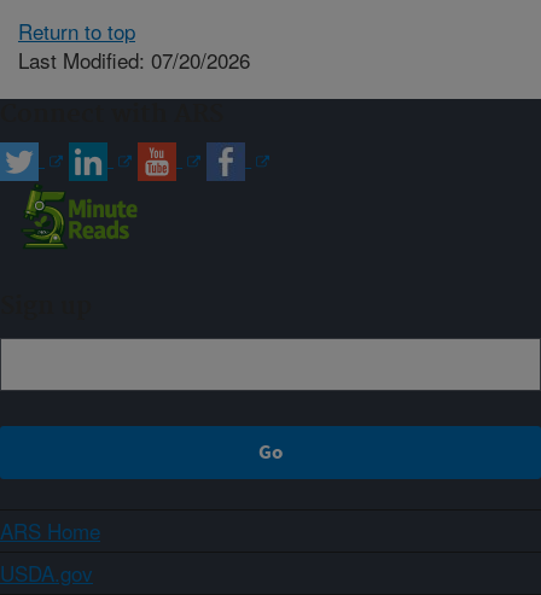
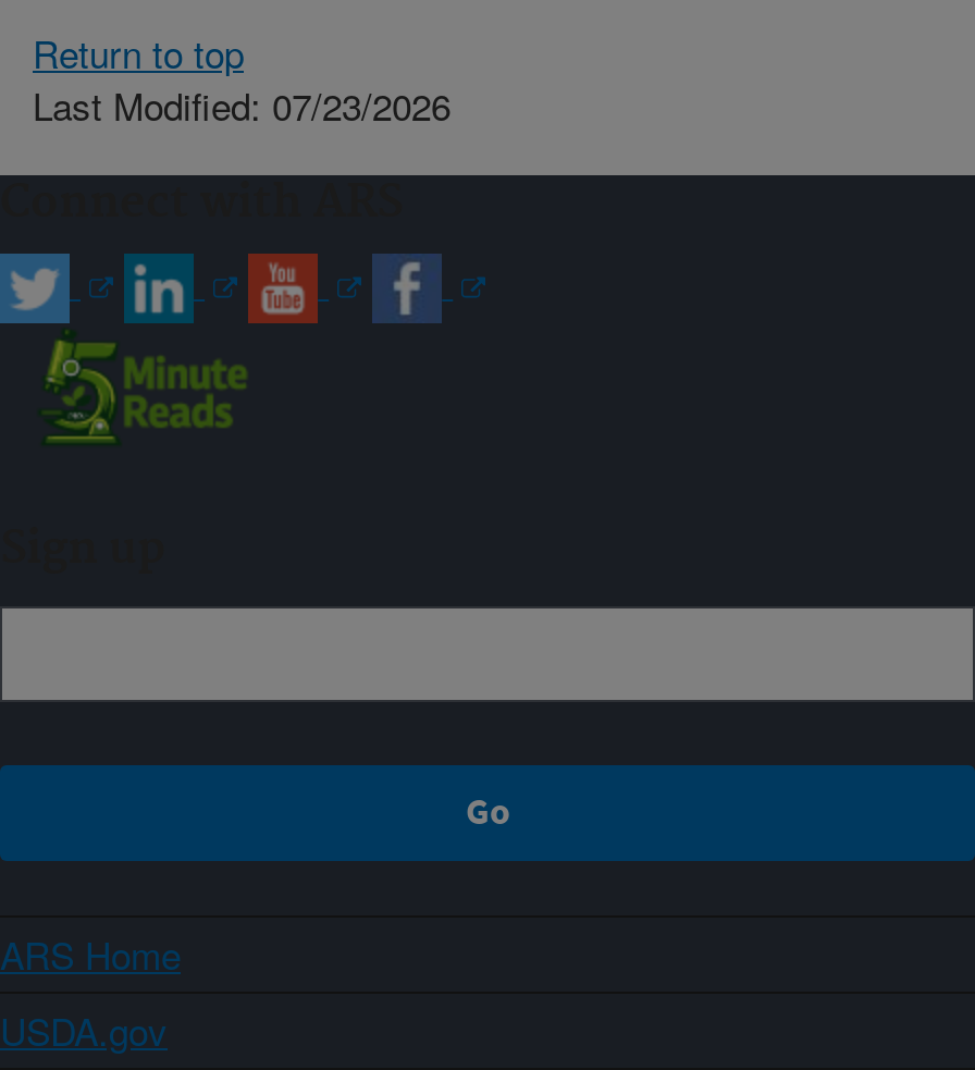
[18,45,250,75] Last Modified: 07/20/2026 -> [33,77,451,132] Last Modified: 07/23/2026

